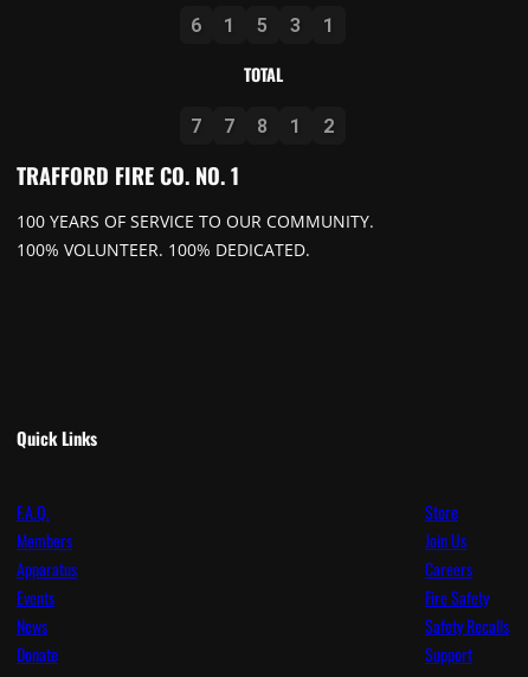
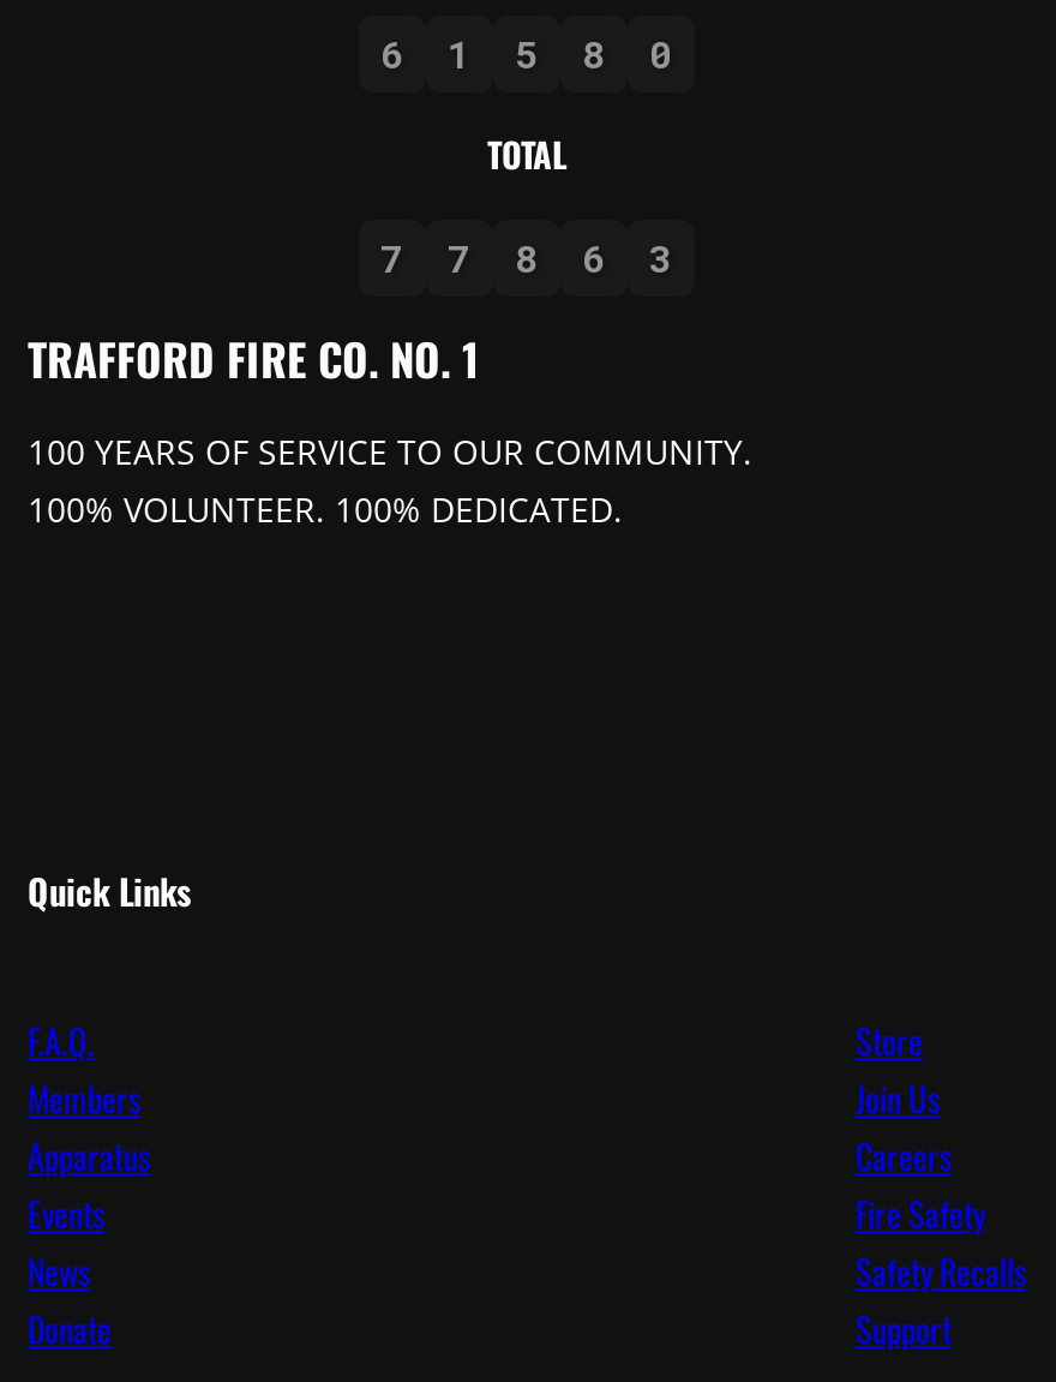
[290,12,302,37] 3 -> [582,28,606,79] 8
[323,12,335,37] 1 -> [649,28,673,79] 0
[290,112,302,137] 1 -> [582,231,606,282] 6
[323,112,335,137] 2 -> [649,231,673,282] 3

